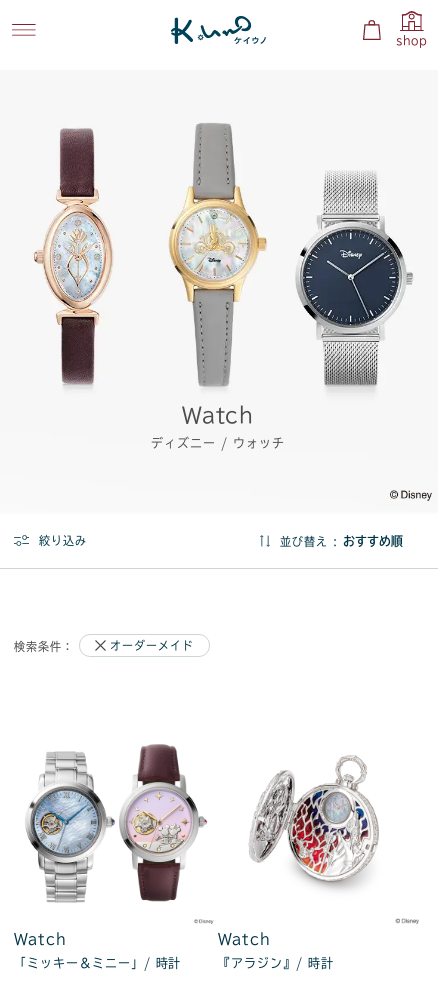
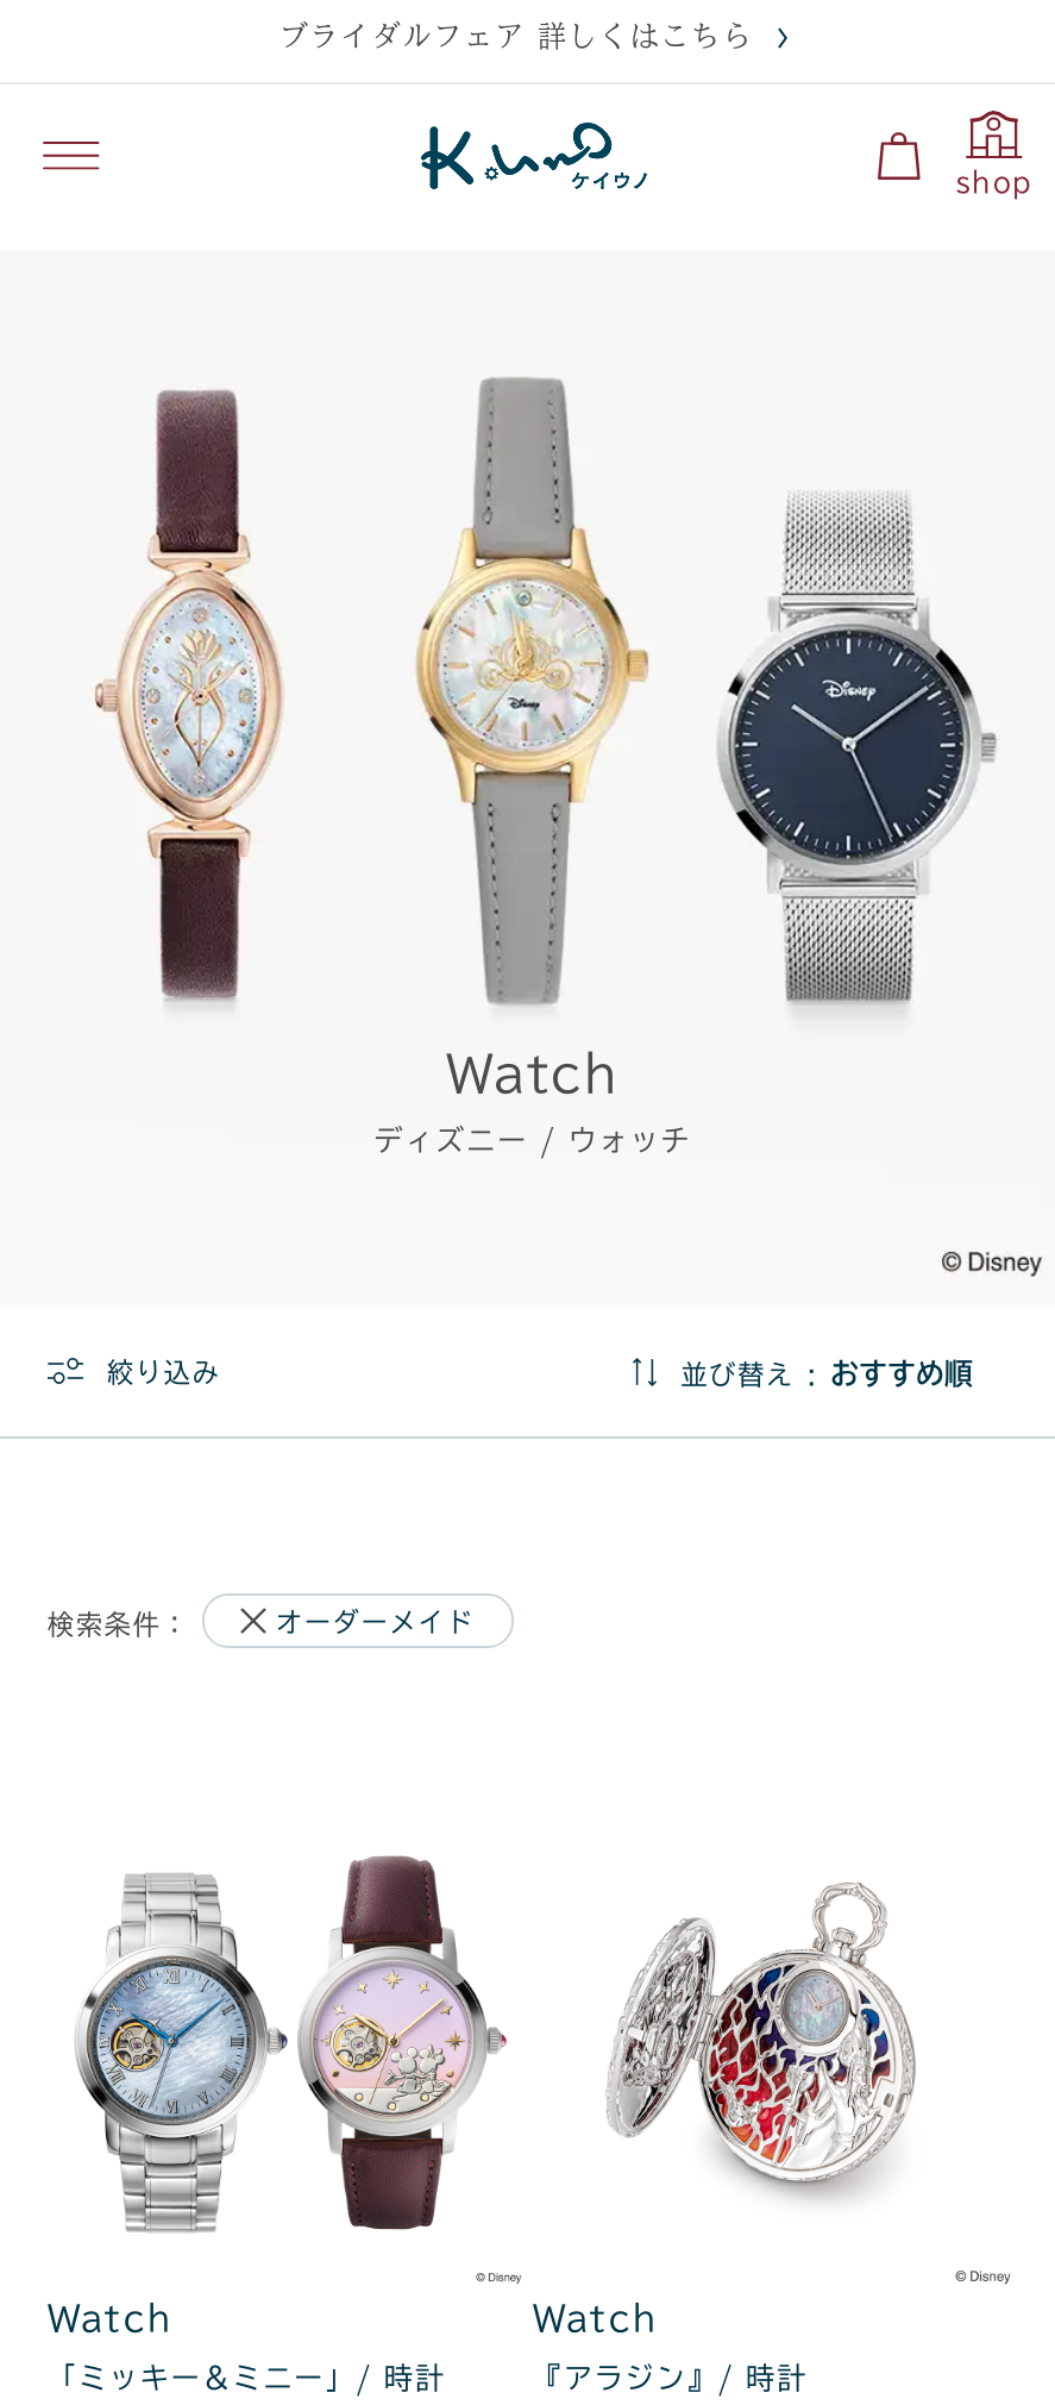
none -> [279,20,753,49] ブライダルフェア 詳しくはこちら

